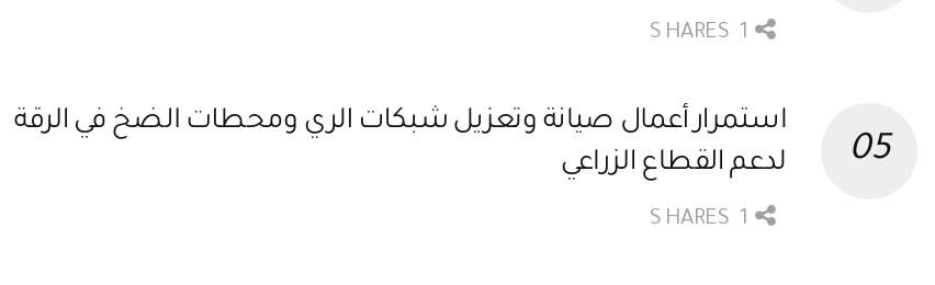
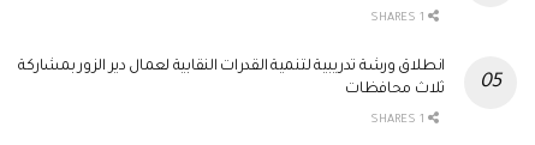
[14,107,786,179] استمرار أعمال صيانة وتعزيل شبكات الري ومحطات الضخ في الرقة | لدعم القطاع الزراعي -> [19,58,445,98] انطلاق ورشة تدريبية لتنمية القدرات النقابية لعمال دير الزور بمشاركة | ثلاث محافظات

